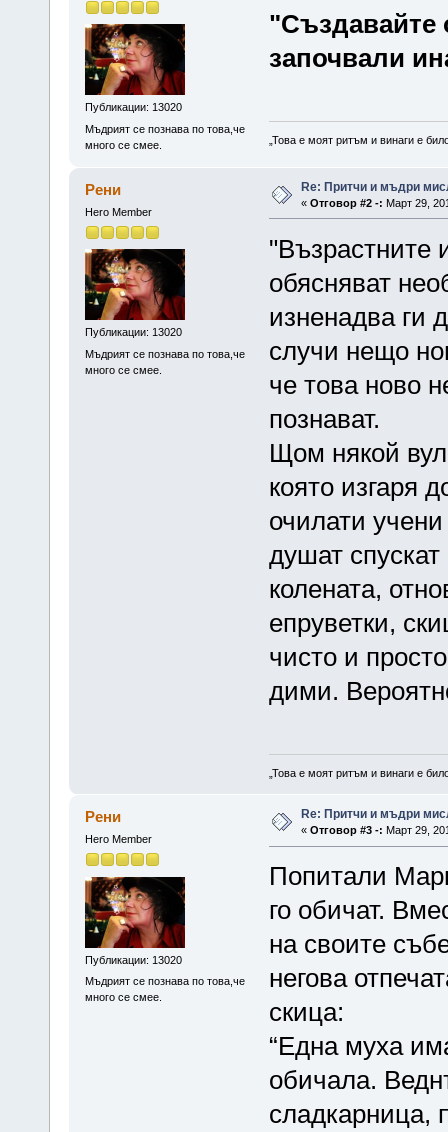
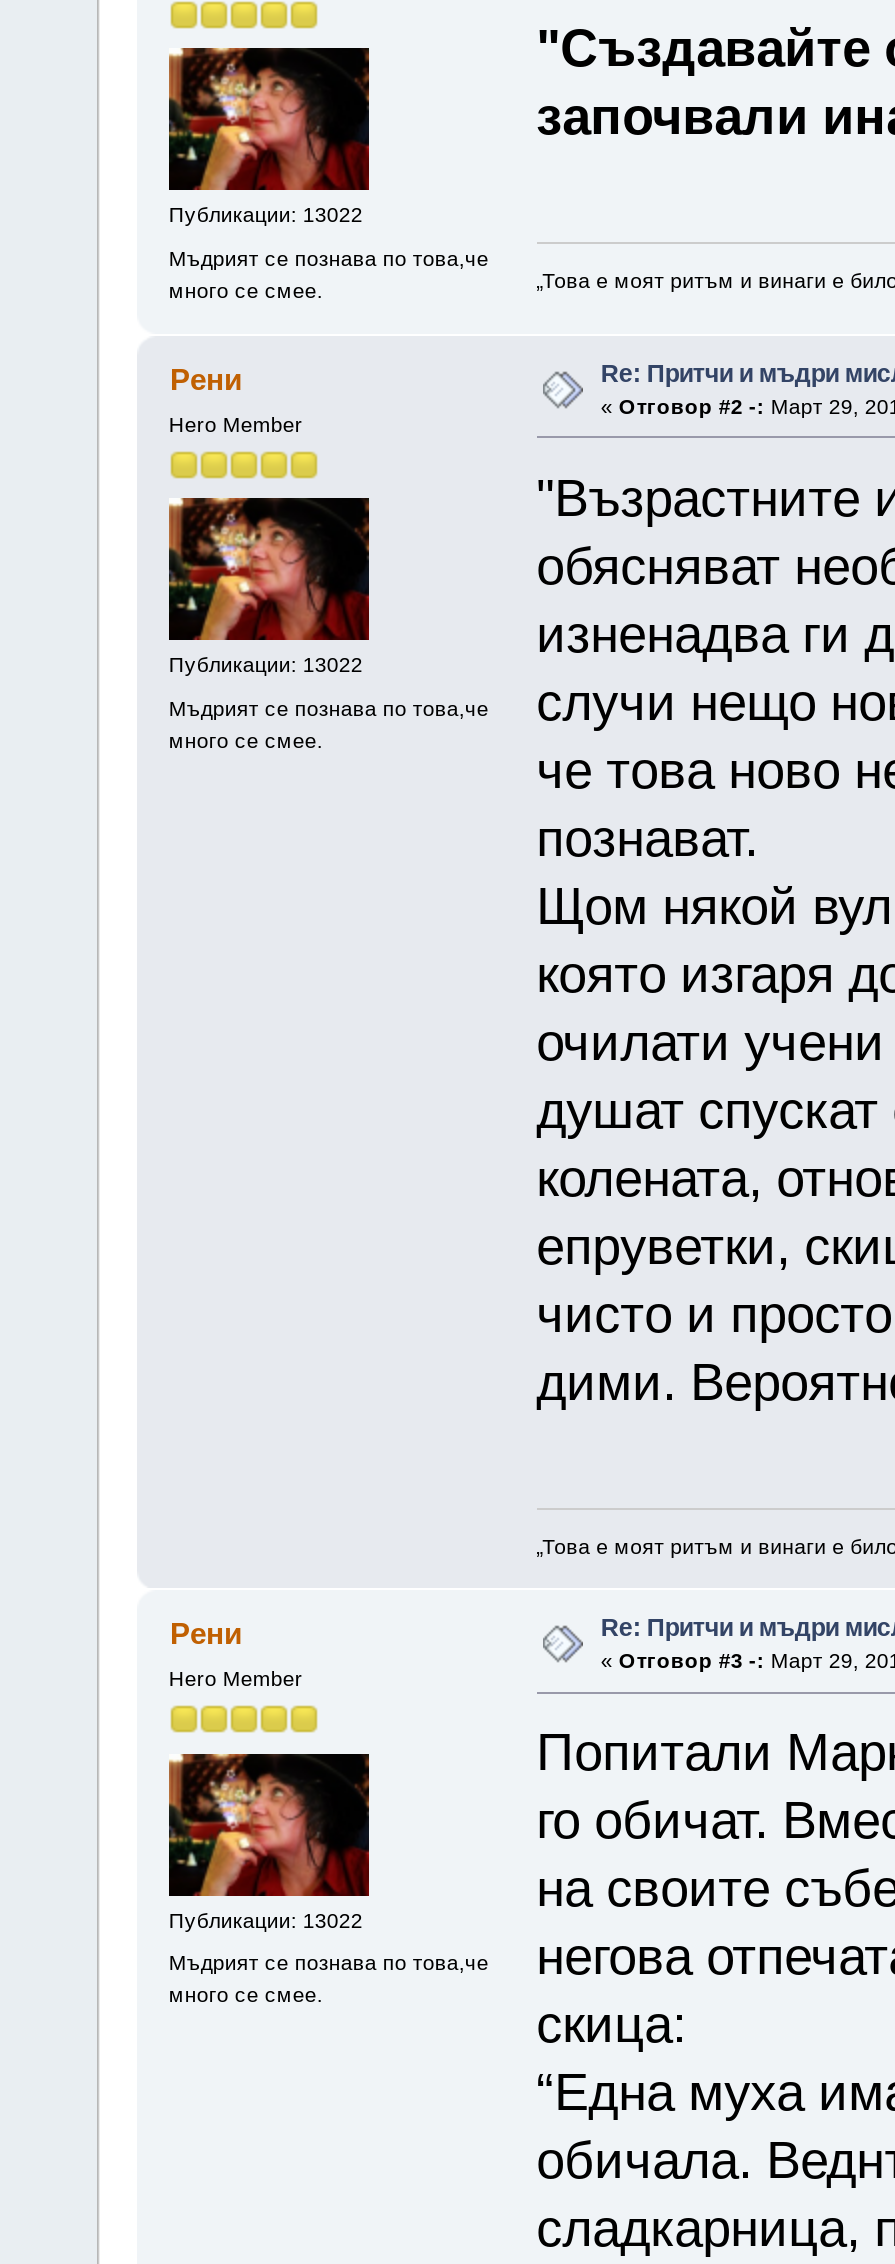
[85,101,182,113] Публикации: 13020 -> [169,202,363,226] Публикации: 13022
[85,326,182,338] Публикации: 13020 -> [169,652,363,676] Публикации: 13022
[85,954,182,966] Публикации: 13020 -> [169,1907,363,1931] Публикации: 13022

